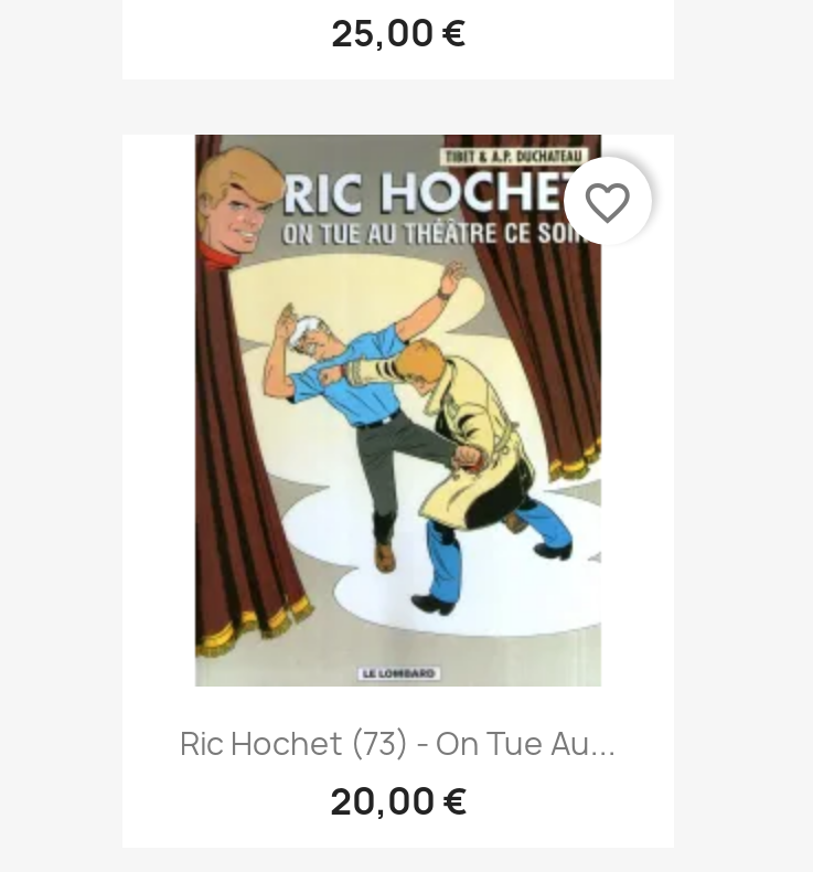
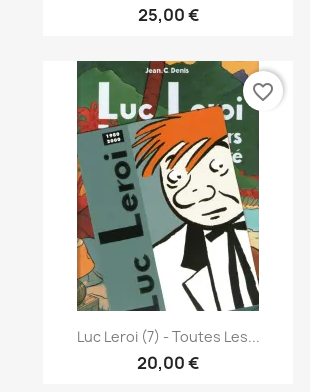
[180,132,617,764] [image] | Ric Hochet (73) - On Tue Au... -> [76,60,260,346] [image] | Luc Leroi (7) - Toutes Les...

